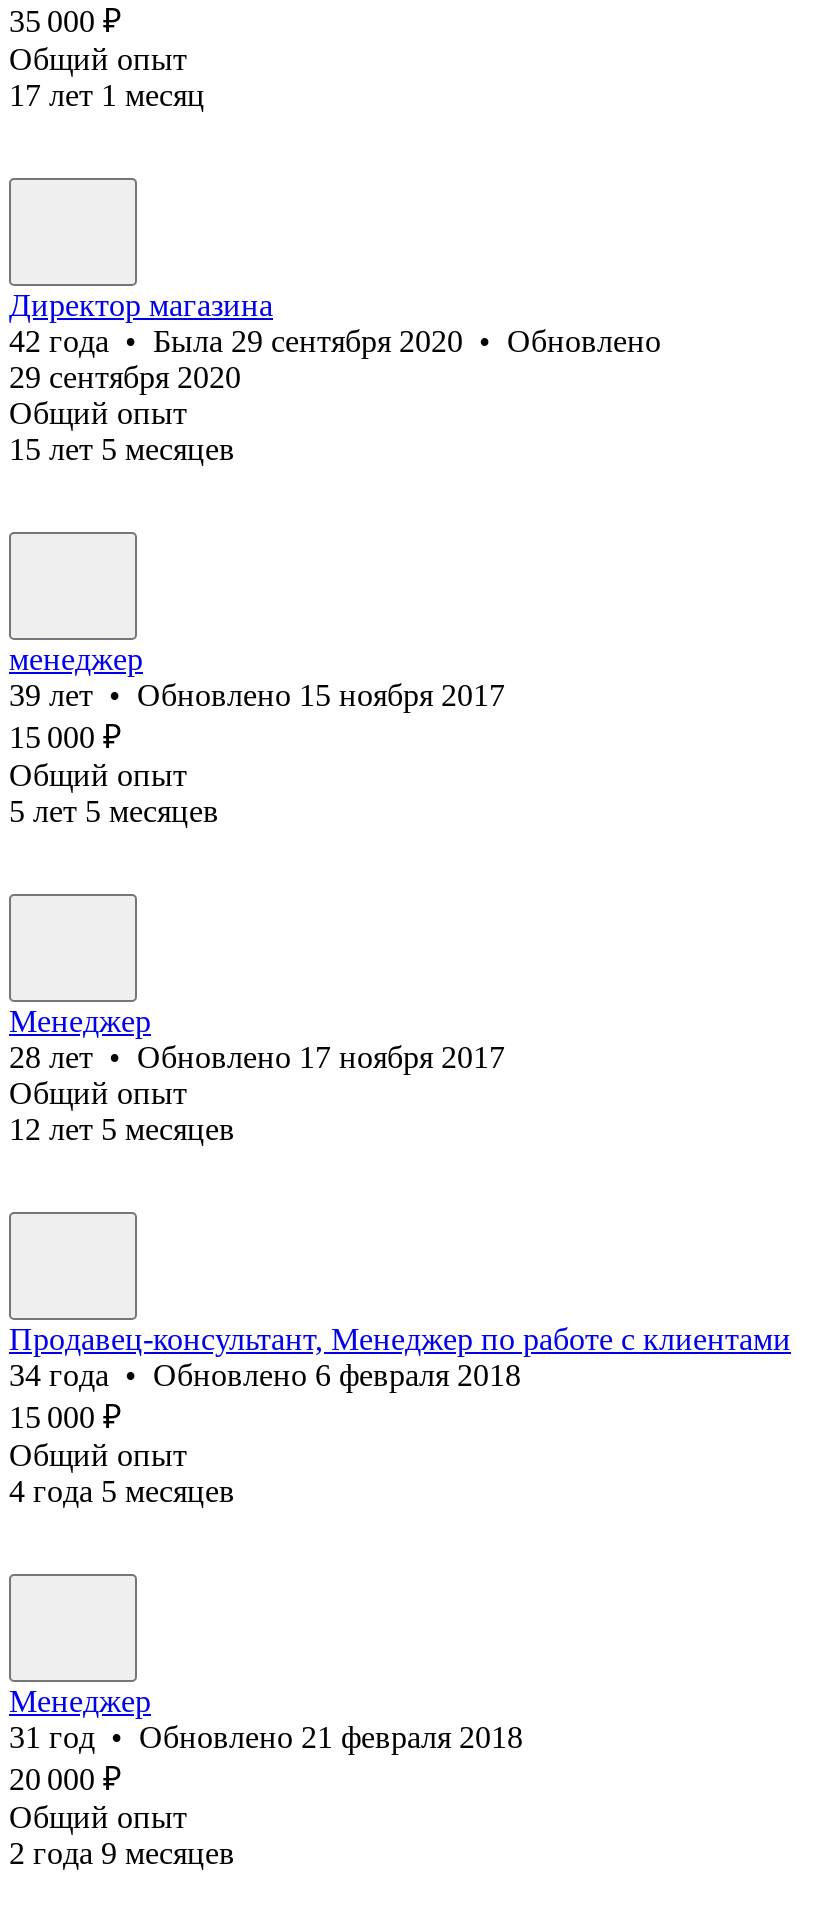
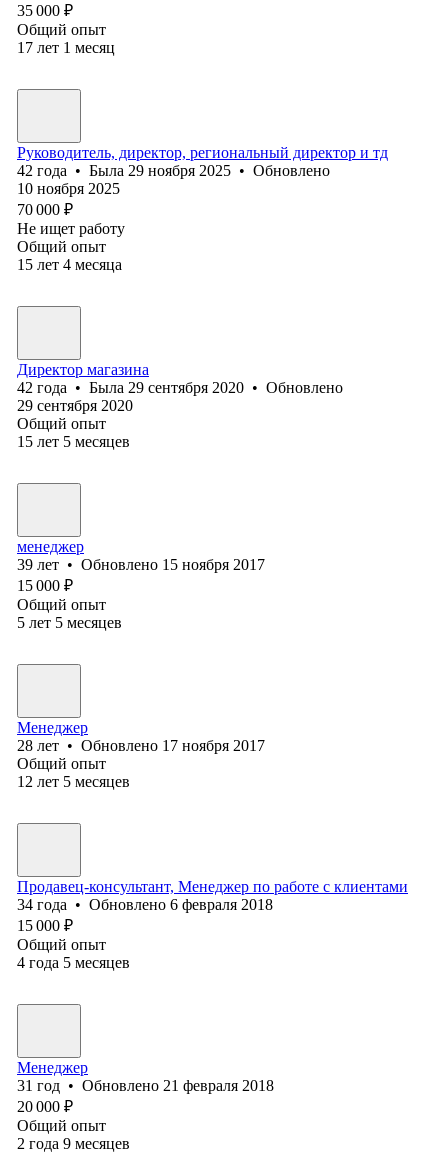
none -> [17,144,388,273] Руководитель, директор, региональный директор и тд | 42 года • Была 29 ноября 2025 • Обновлено | 10 ноября 2025 | 70 000 ₽ | Не ищет работу | Общий опыт | 15 лет 4 месяца

